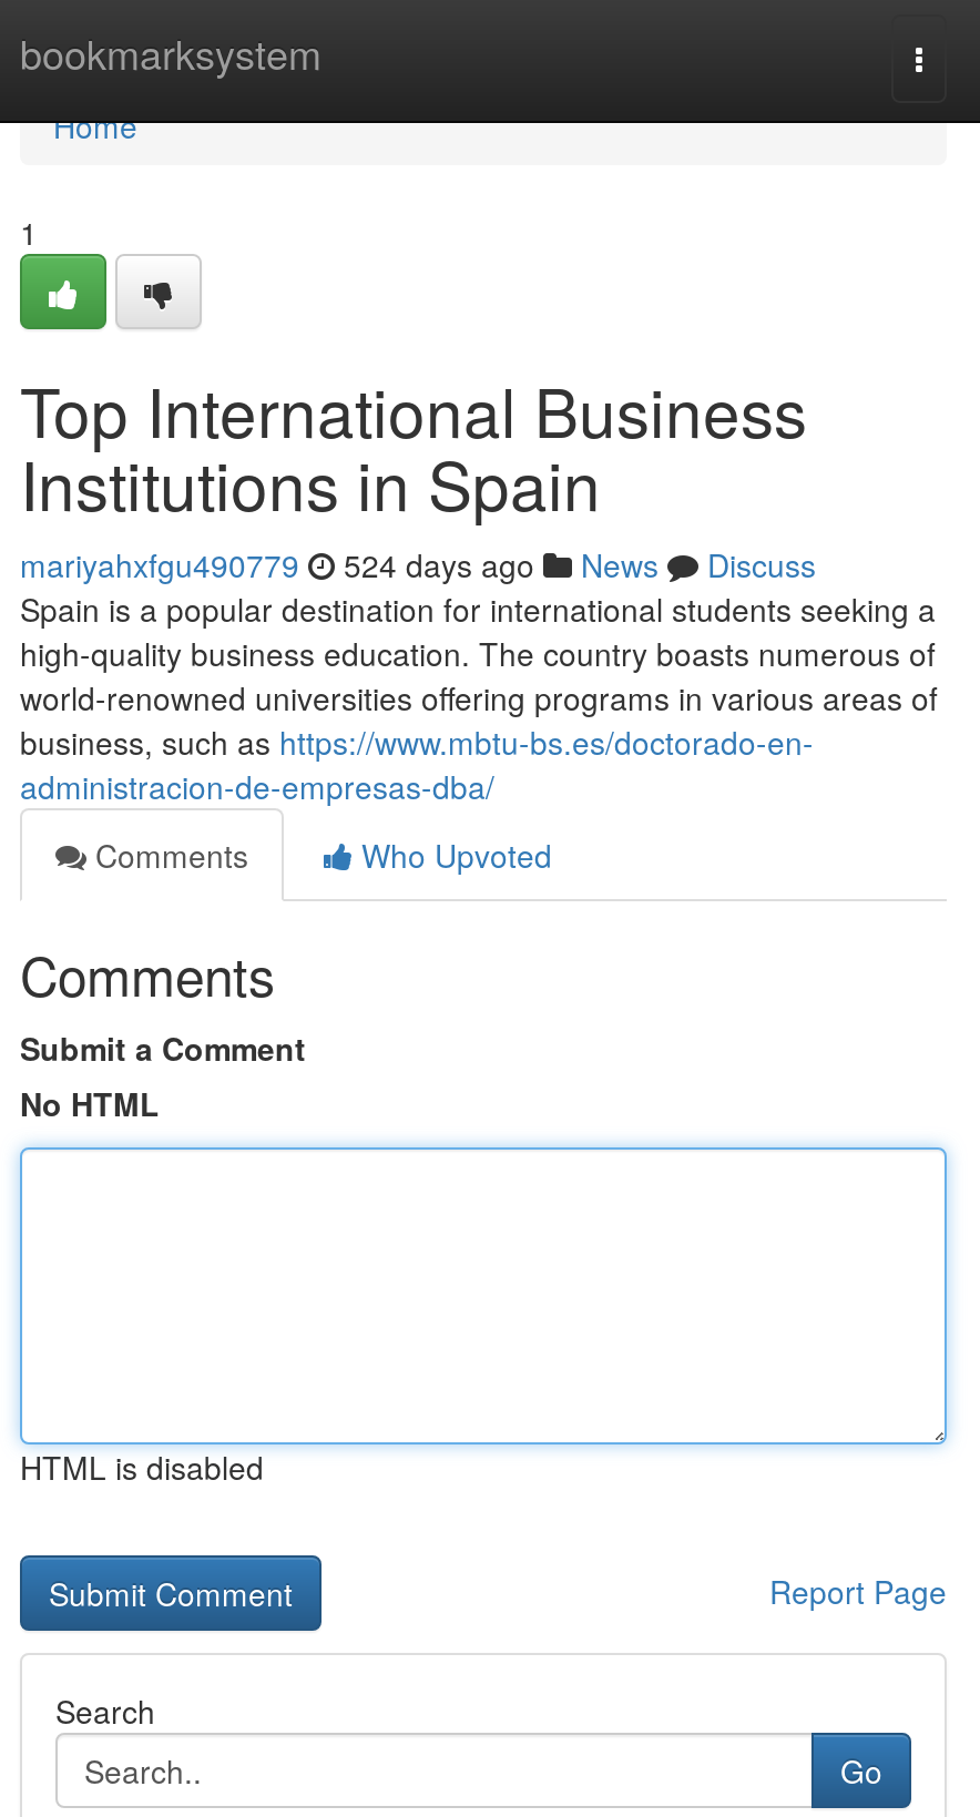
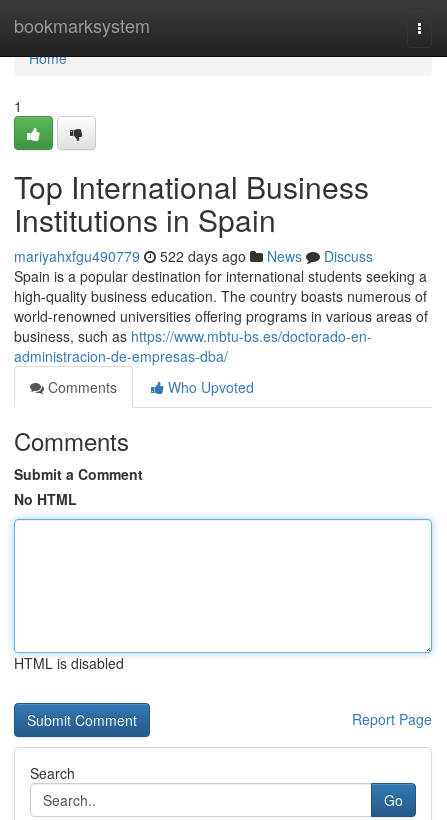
[20,542,816,586] mariyahxfgu490779 524 days ago News Discuss -> [14,246,373,266] mariyahxfgu490779 522 days ago News Discuss

